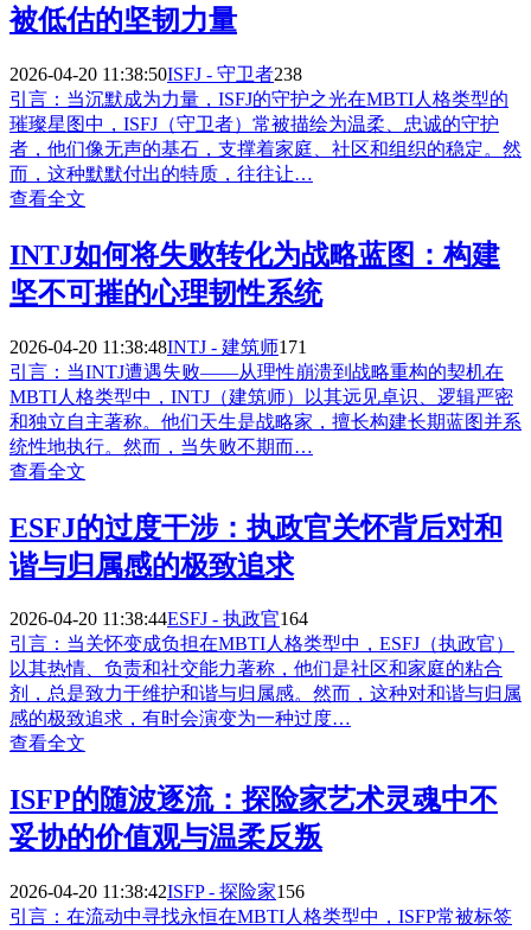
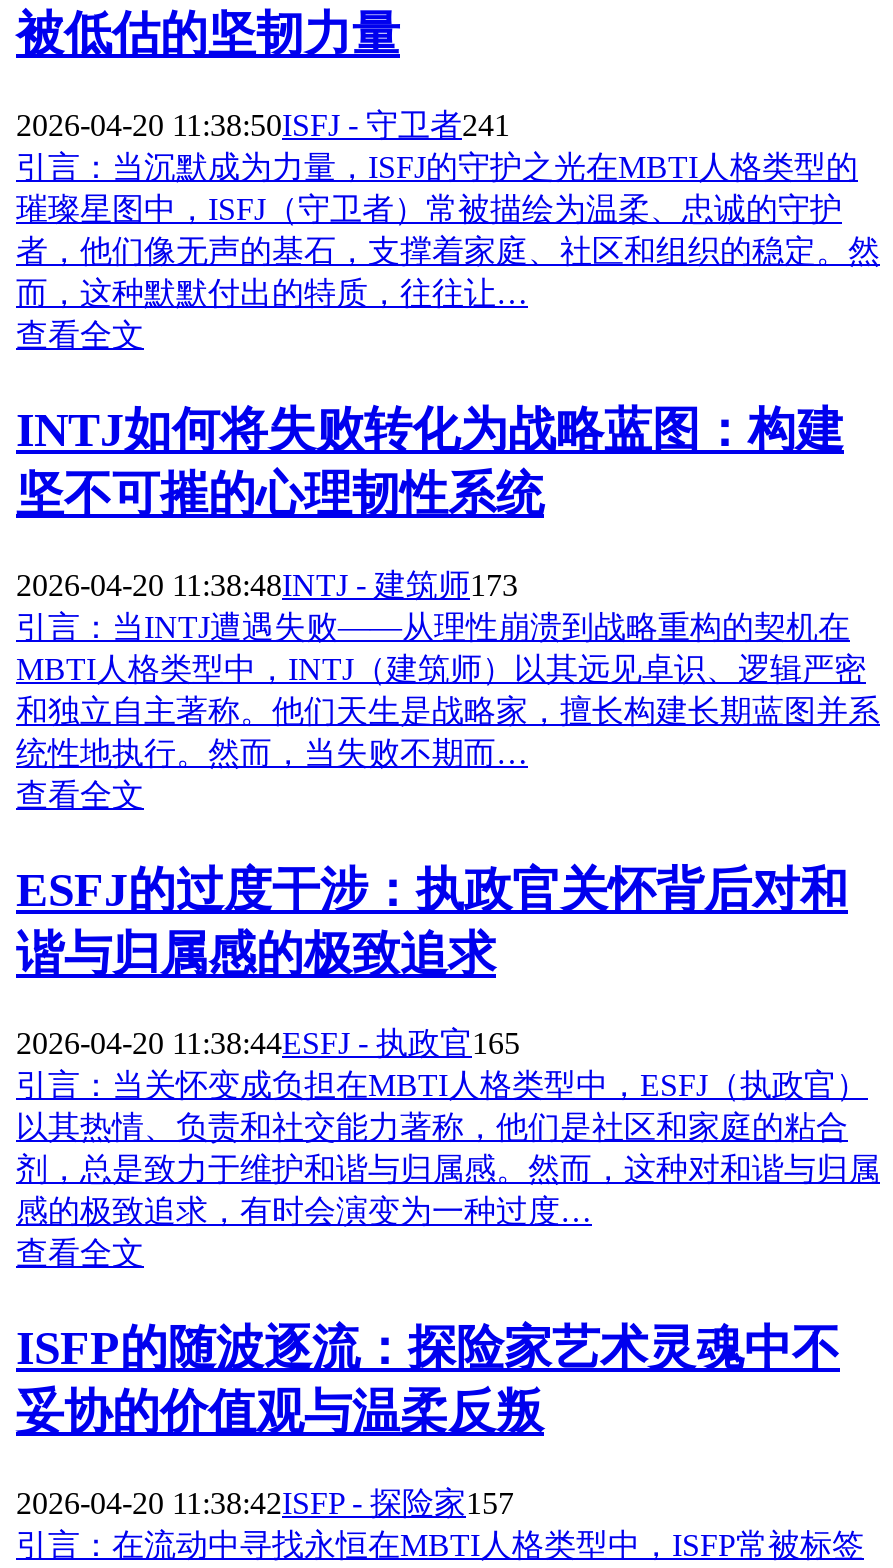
[9,64,302,84] 2026-04-20 11:38:50ISFJ - 守卫者238 -> [16,108,510,142] 2026-04-20 11:38:50ISFJ - 守卫者241
[9,336,307,357] 2026-04-20 11:38:48INTJ - 建筑师171 -> [16,567,518,601] 2026-04-20 11:38:48INTJ - 建筑师173
[9,609,308,629] 2026-04-20 11:38:44ESFJ - 执政官164 -> [16,1027,520,1061] 2026-04-20 11:38:44ESFJ - 执政官165
[9,882,305,902] 2026-04-20 11:38:42ISFP - 探险家156 -> [16,1486,514,1520] 2026-04-20 11:38:42ISFP - 探险家157

